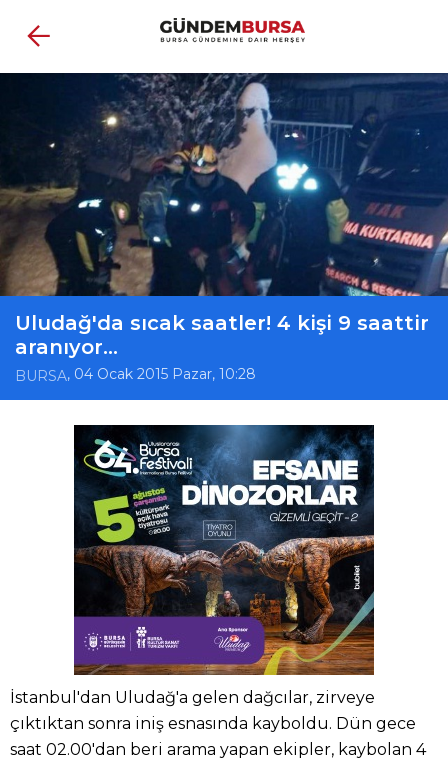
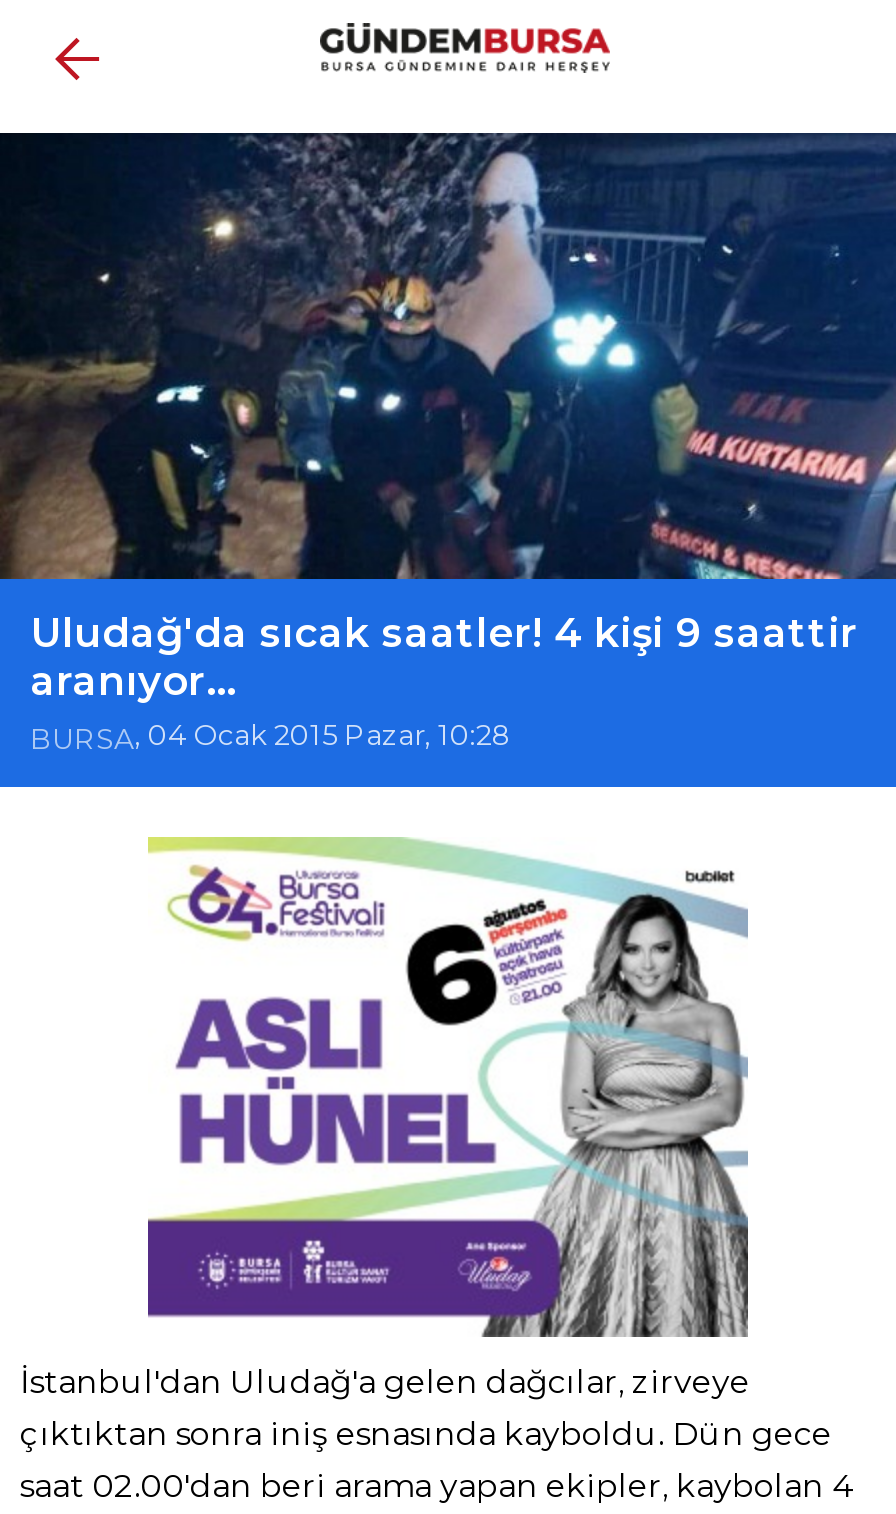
[73,424,375,676] [image] -> [148,837,750,1339] [image]

